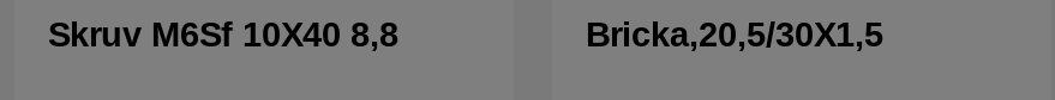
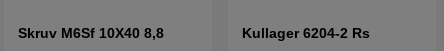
[586,16,883,54] Bricka,20,5/30X1,5 -> [242,25,370,41] Kullager 6204-2 Rs

